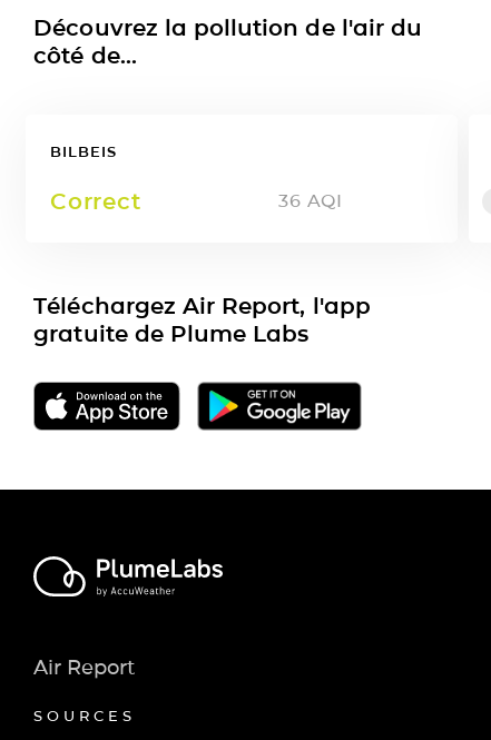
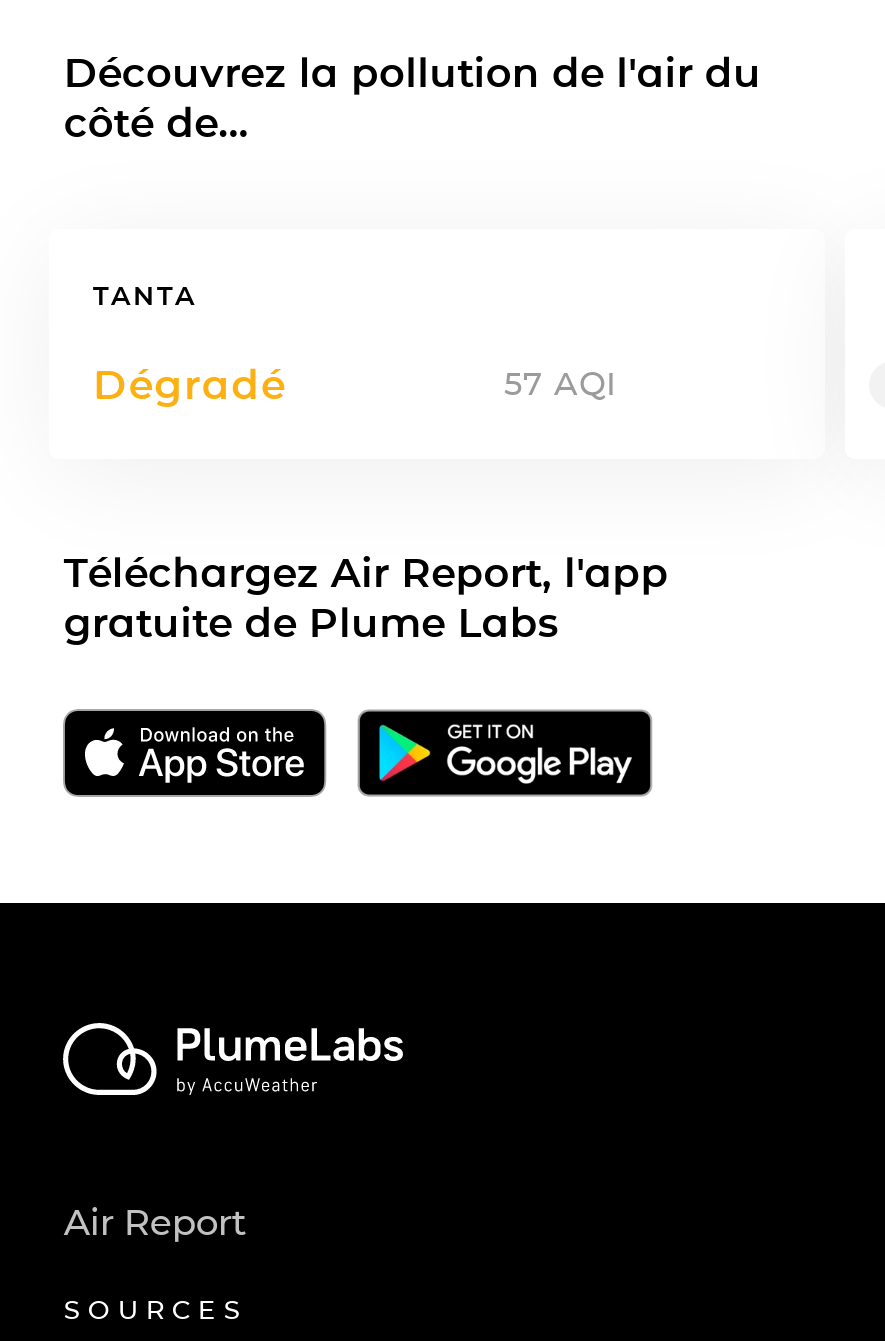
[50,142,117,160] BILBEIS -> [93,279,197,311] TANTA
[50,188,342,215] Correct | 36 AQI -> [93,361,617,409] Dégradé | 57 AQI

